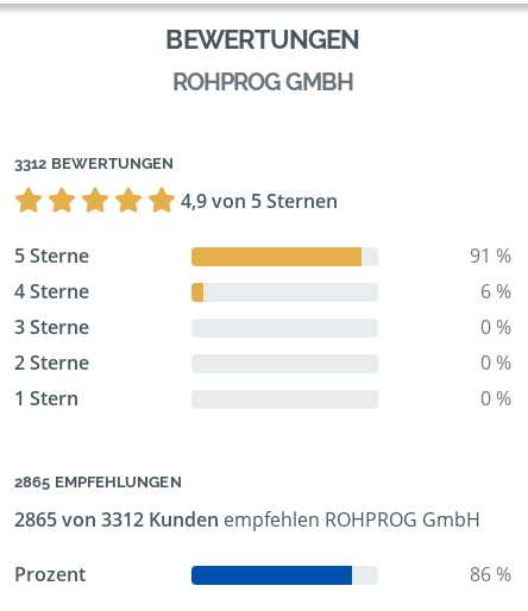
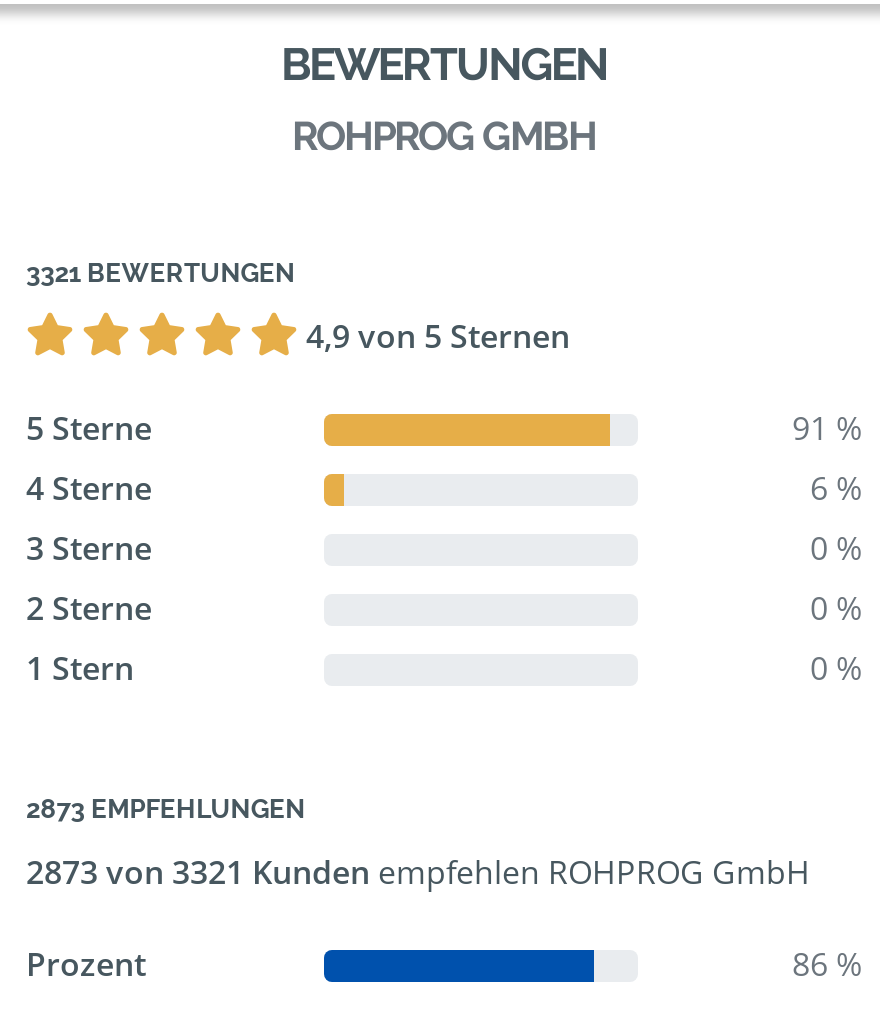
[14,155,174,172] 3312 BEWERTUNGEN -> [26,258,295,288] 3321 BEWERTUNGEN
[14,473,182,491] 2865 EMPFEHLUNGEN -> [26,794,305,824] 2873 EMPFEHLUNGEN
[14,506,480,533] 2865 von 3312 Kunden empfehlen ROHPROG GmbH -> [26,850,810,894] 2873 von 3321 Kunden empfehlen ROHPROG GmbH

